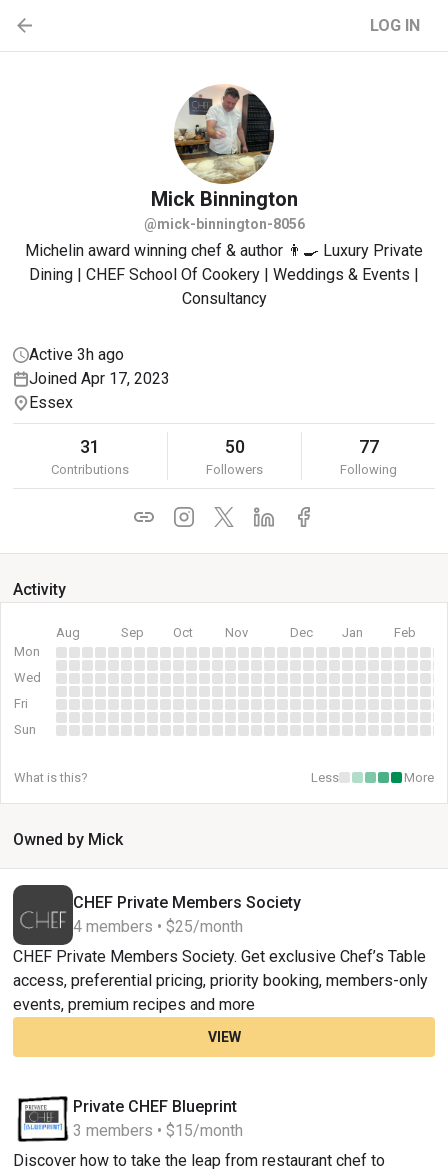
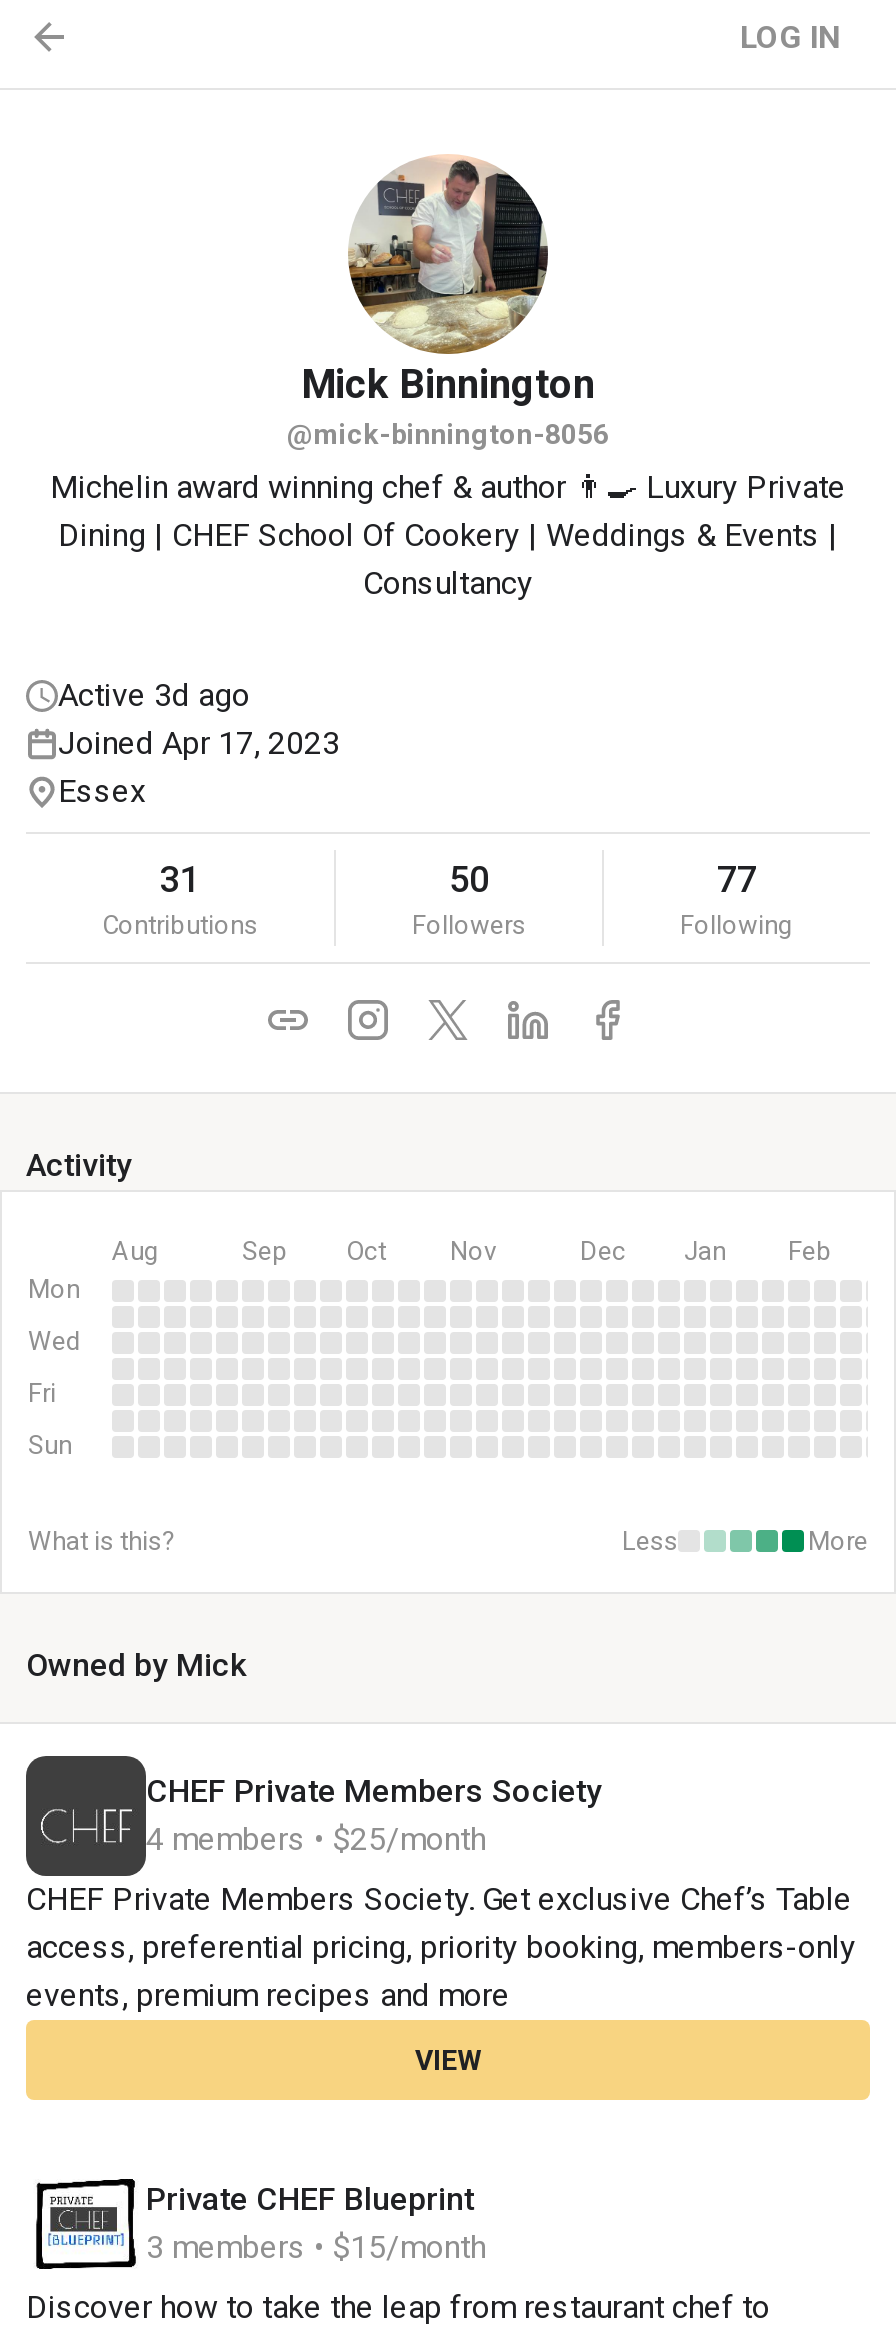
[29,345,124,364] Active 3h ago -> [58,676,250,714] Active 3d ago

